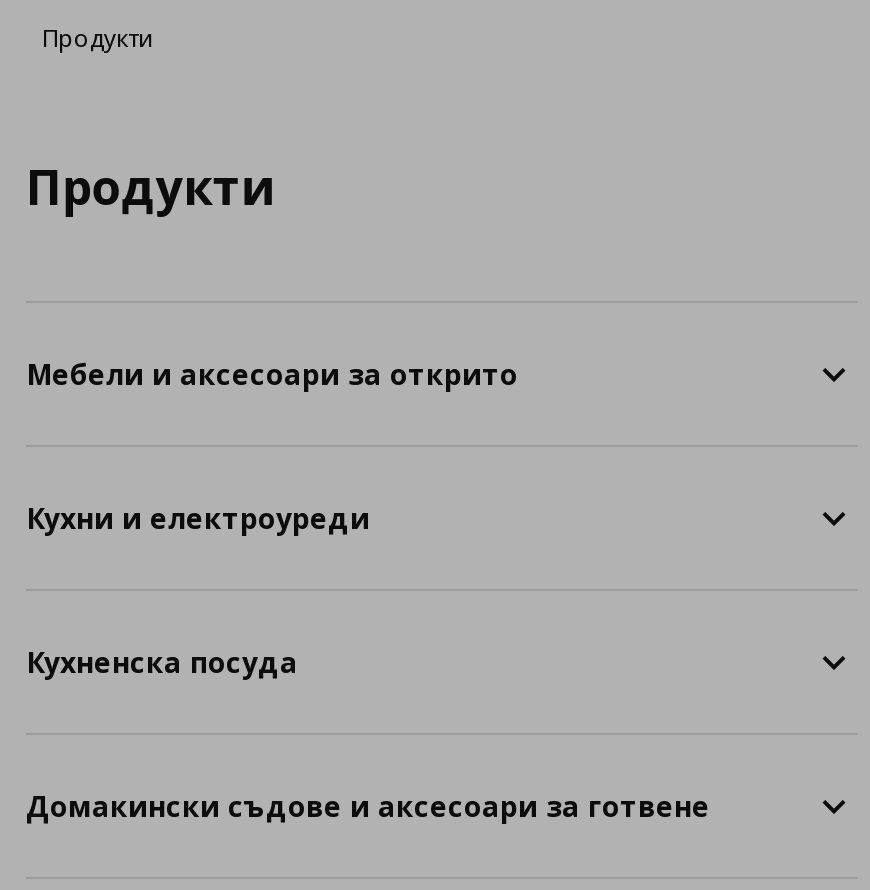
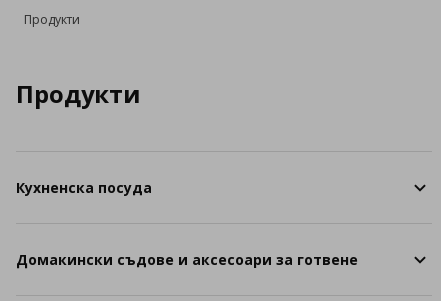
[26,355,518,393] Мебели и аксесоари за открито -> none
[26,499,370,537] Кухни и електроуреди -> none

